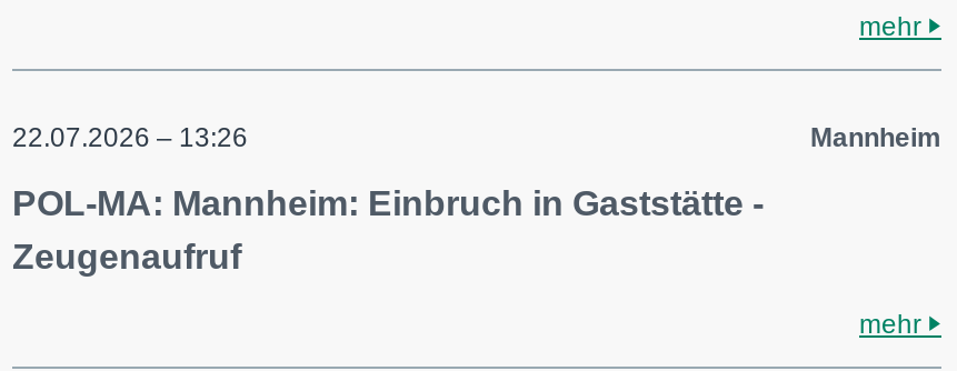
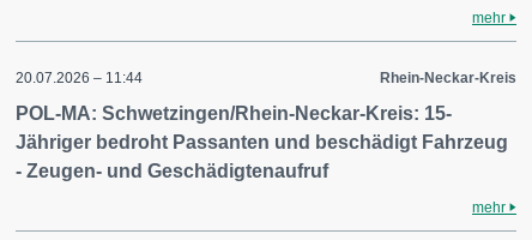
[12,122,941,153] 22.07.2026 – 13:26 | Mannheim -> [16,70,516,86] 20.07.2026 – 11:44 | Rhein-Neckar-Kreis
[12,184,764,275] POL-MA: Mannheim: Einbruch in Gaststätte - | Zeugenaufruf -> [16,103,508,181] POL-MA: Schwetzingen/Rhein-Neckar-Kreis: 15- | Jähriger bedroht Passanten und beschädigt Fahrzeug | - Zeugen- und Geschädigtenaufruf

